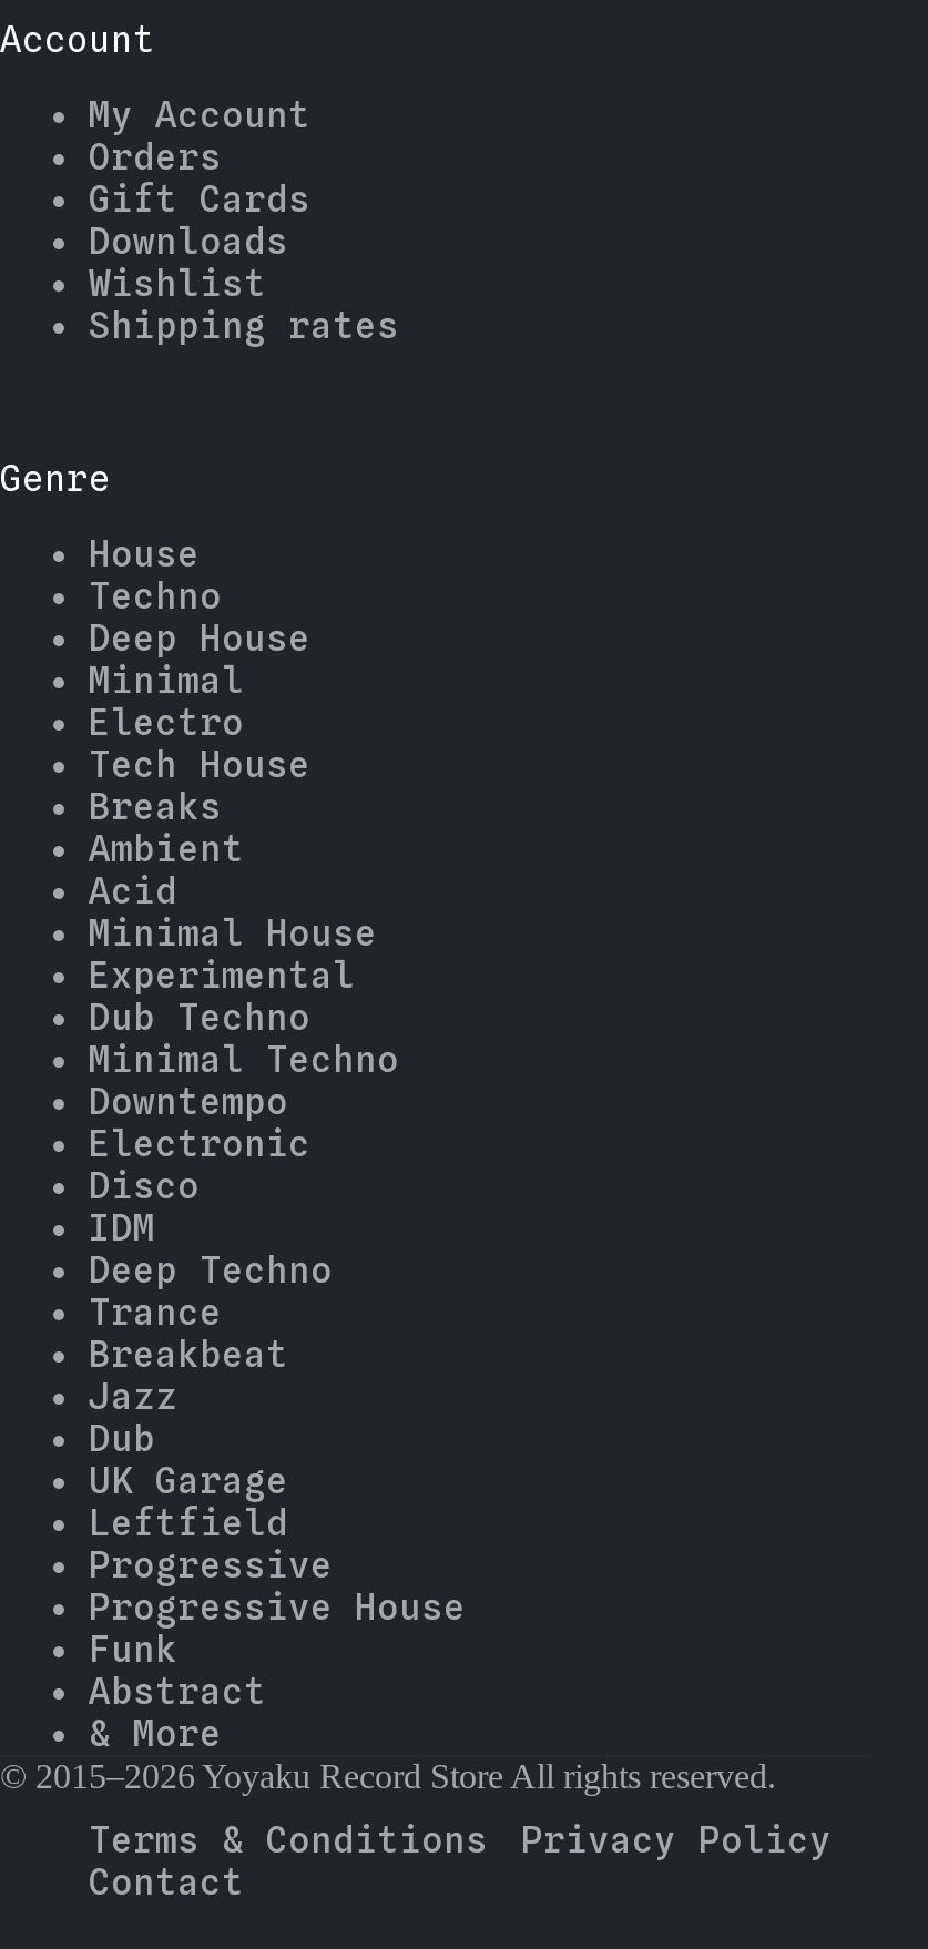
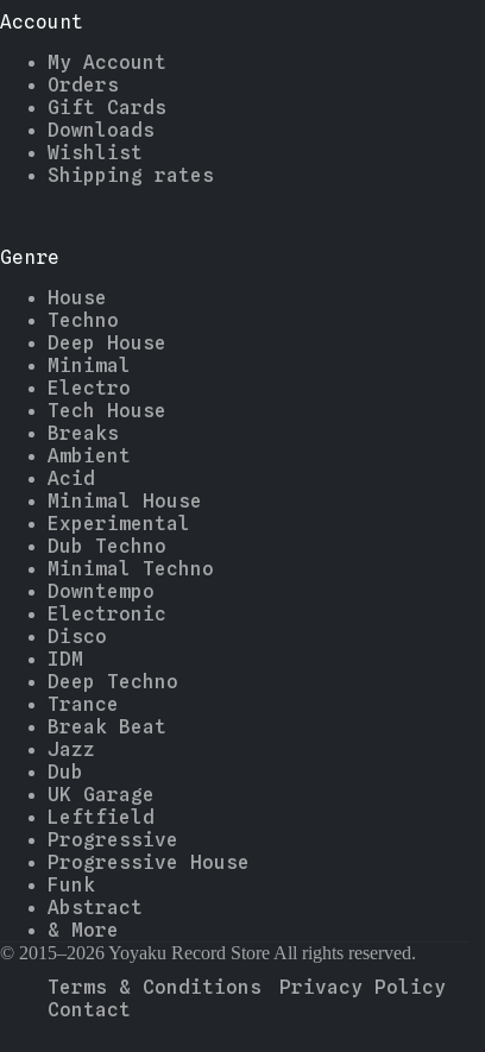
[89,1334,288,1376] Breakbeat -> [48,716,166,738] Break Beat

